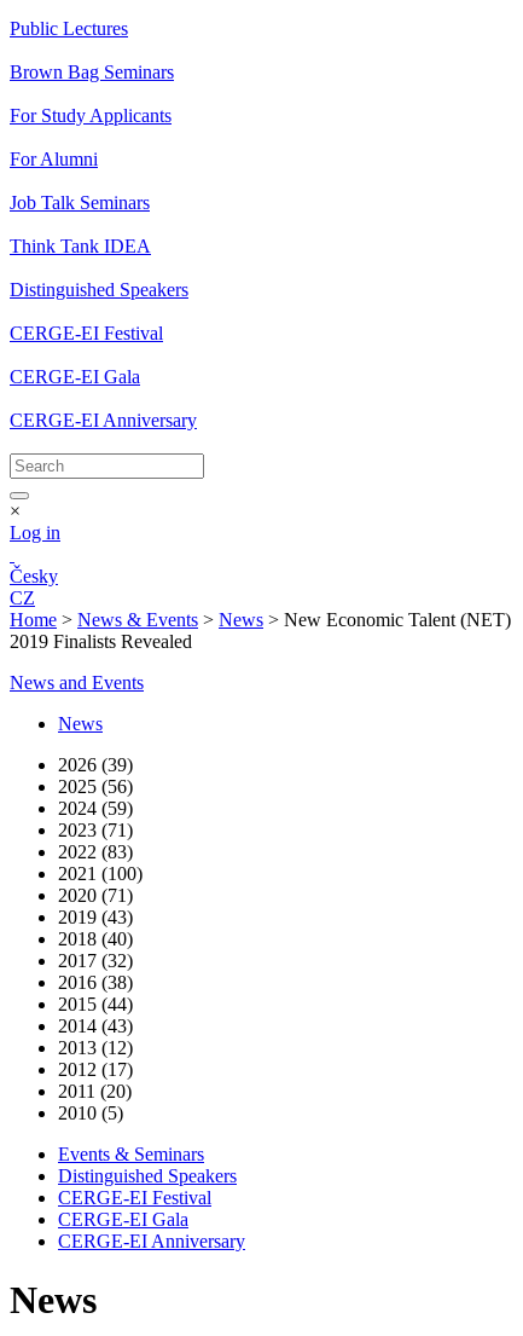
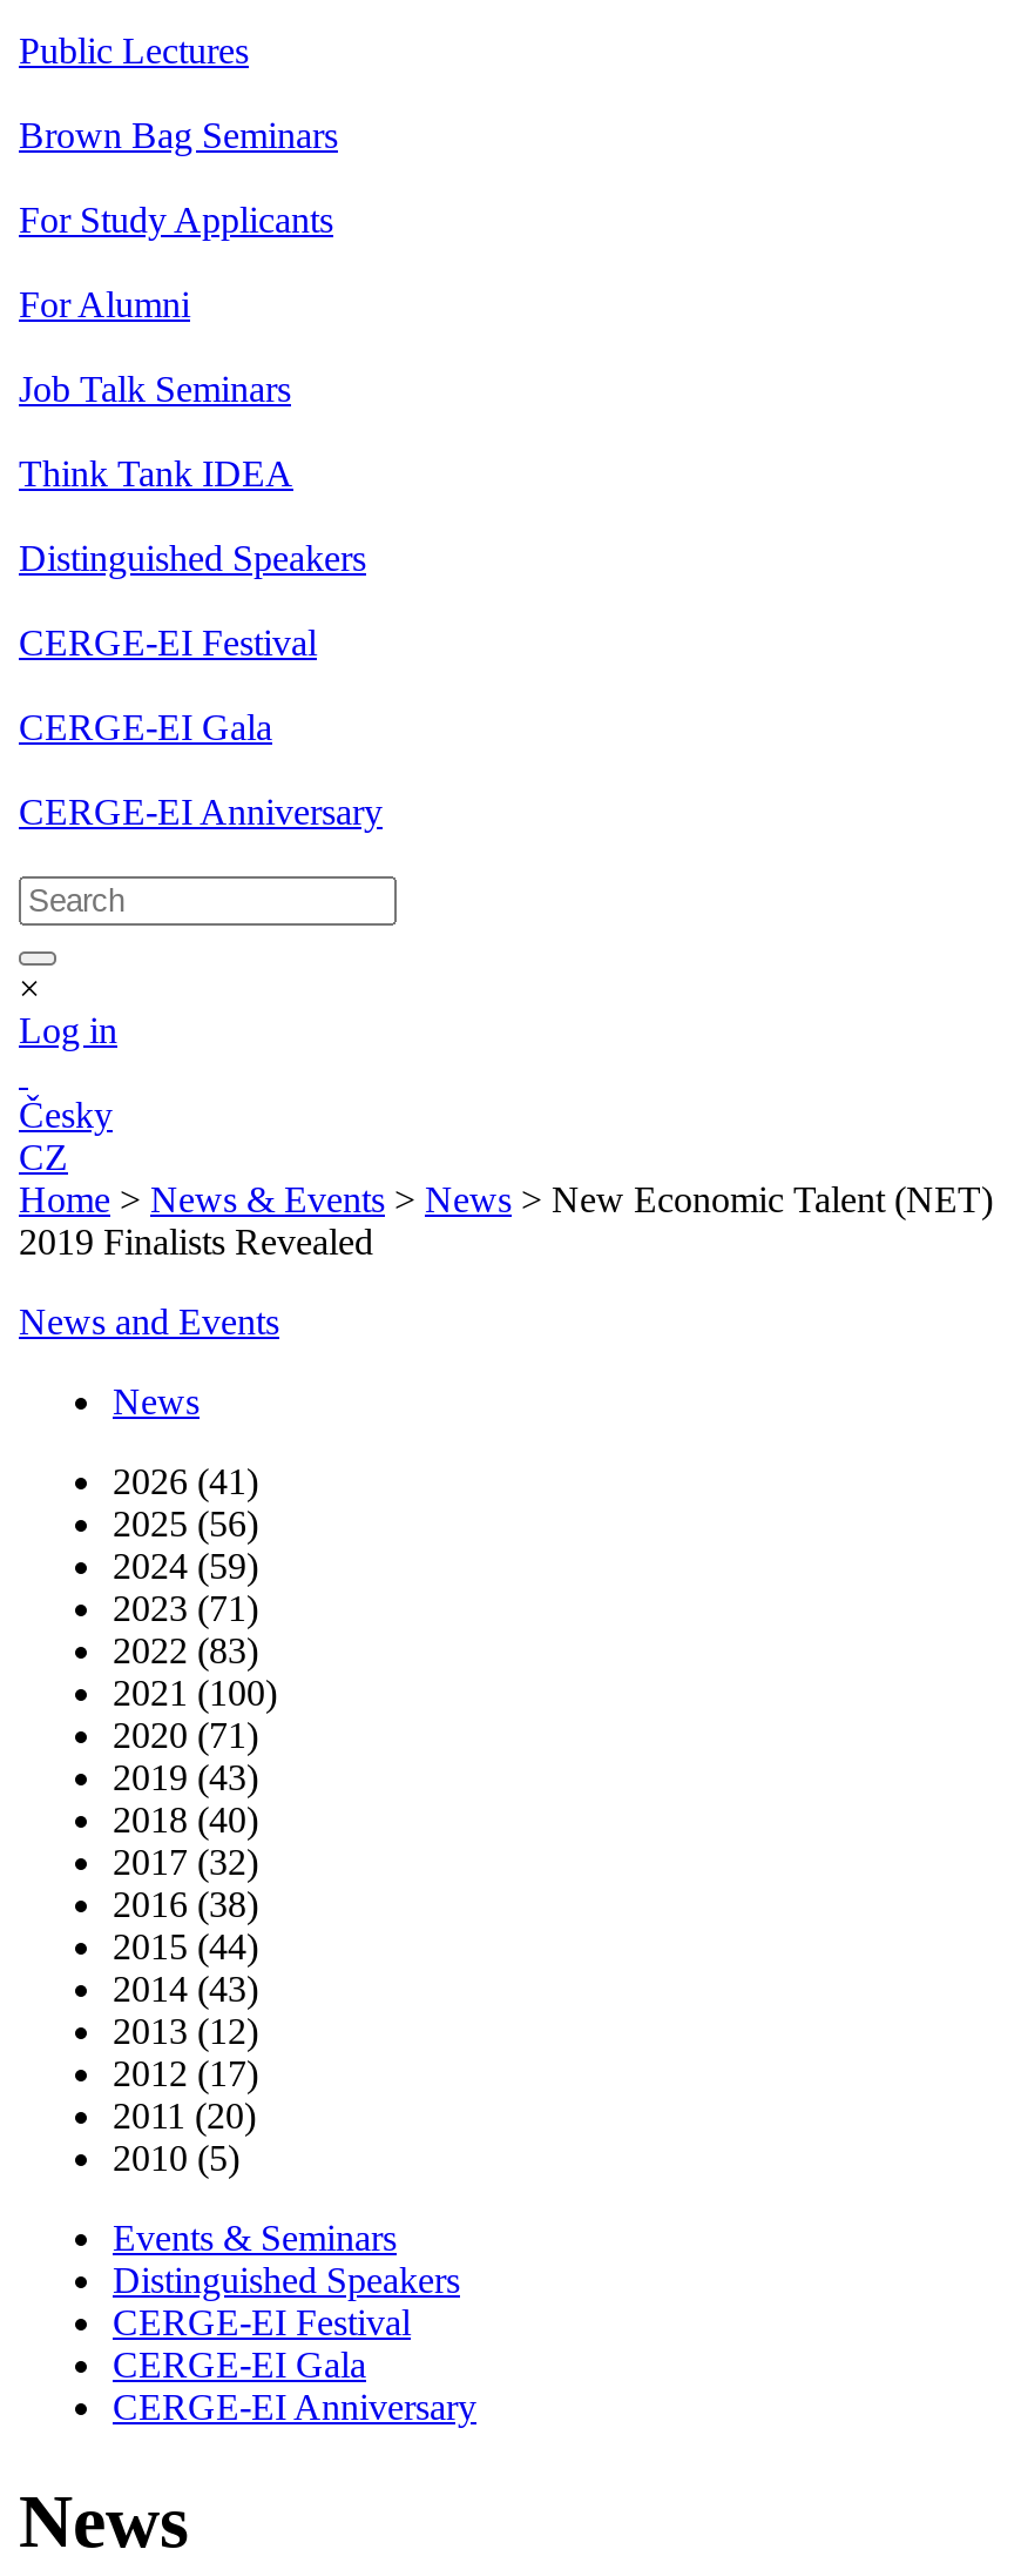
[58,754,133,775] 2026 (39) -> [113,1461,258,1501] 2026 (41)

